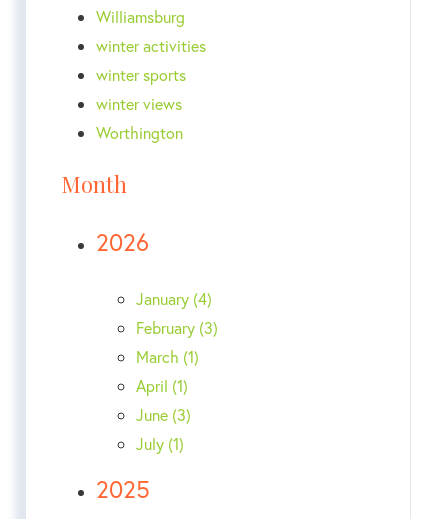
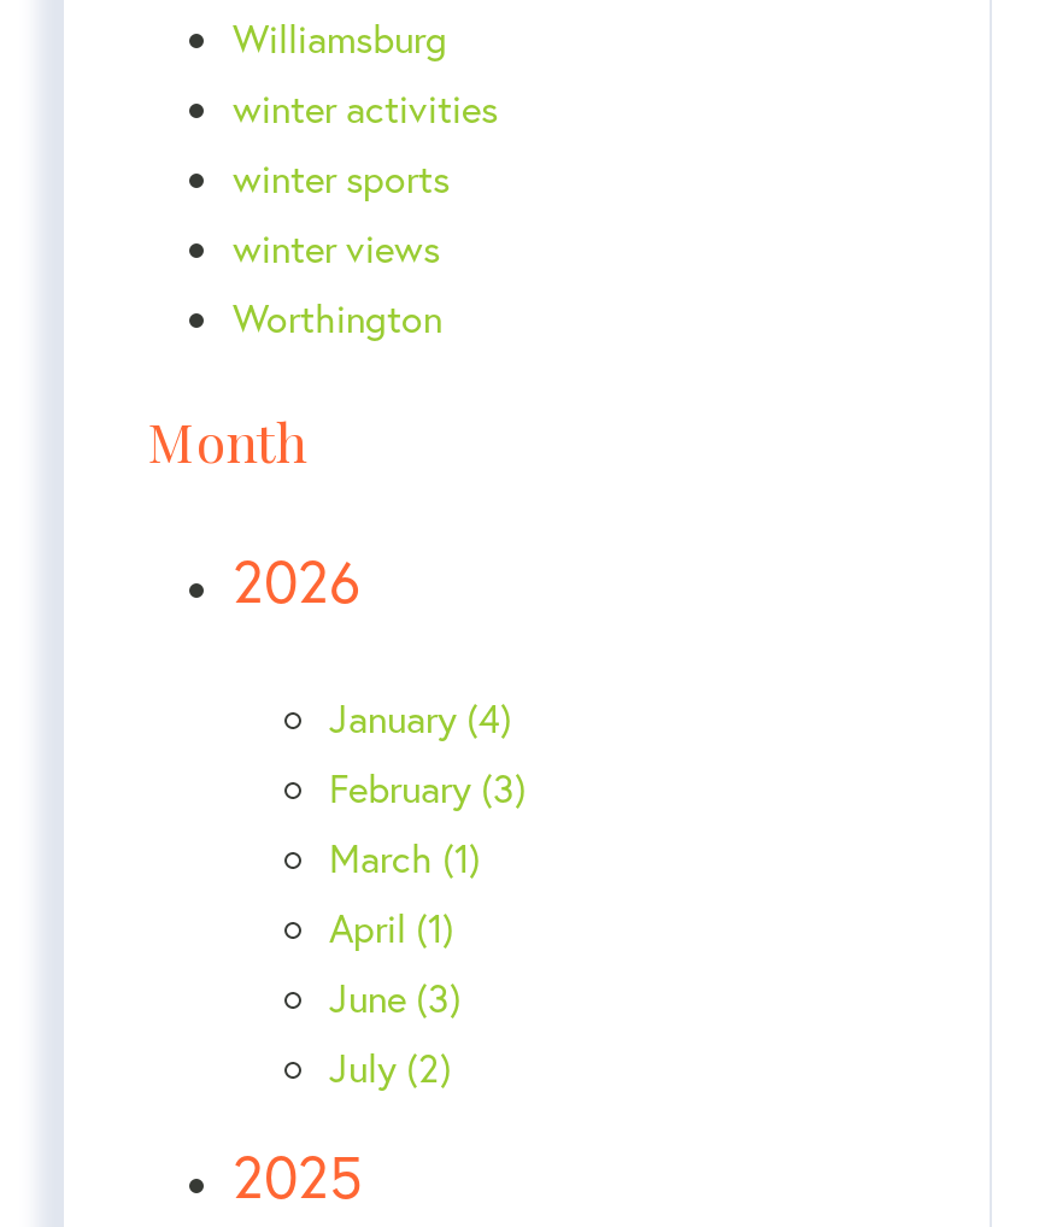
[136,433,184,454] July (1) -> [329,1040,452,1091] July (2)

